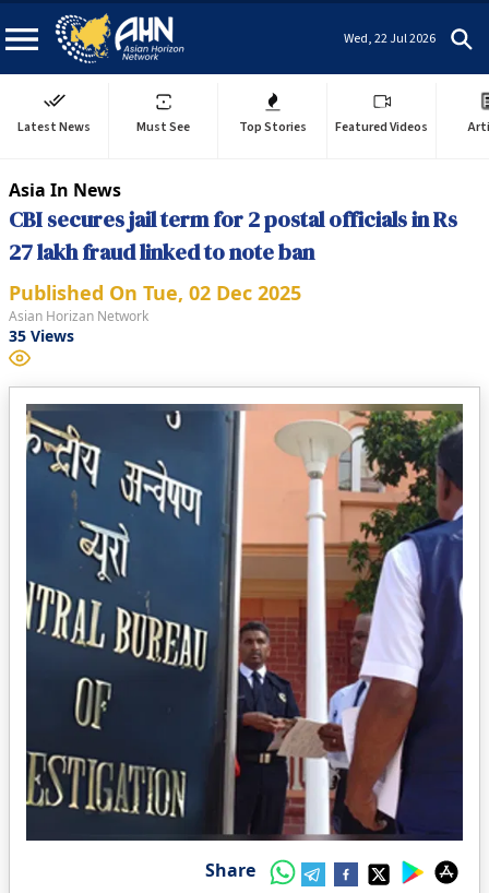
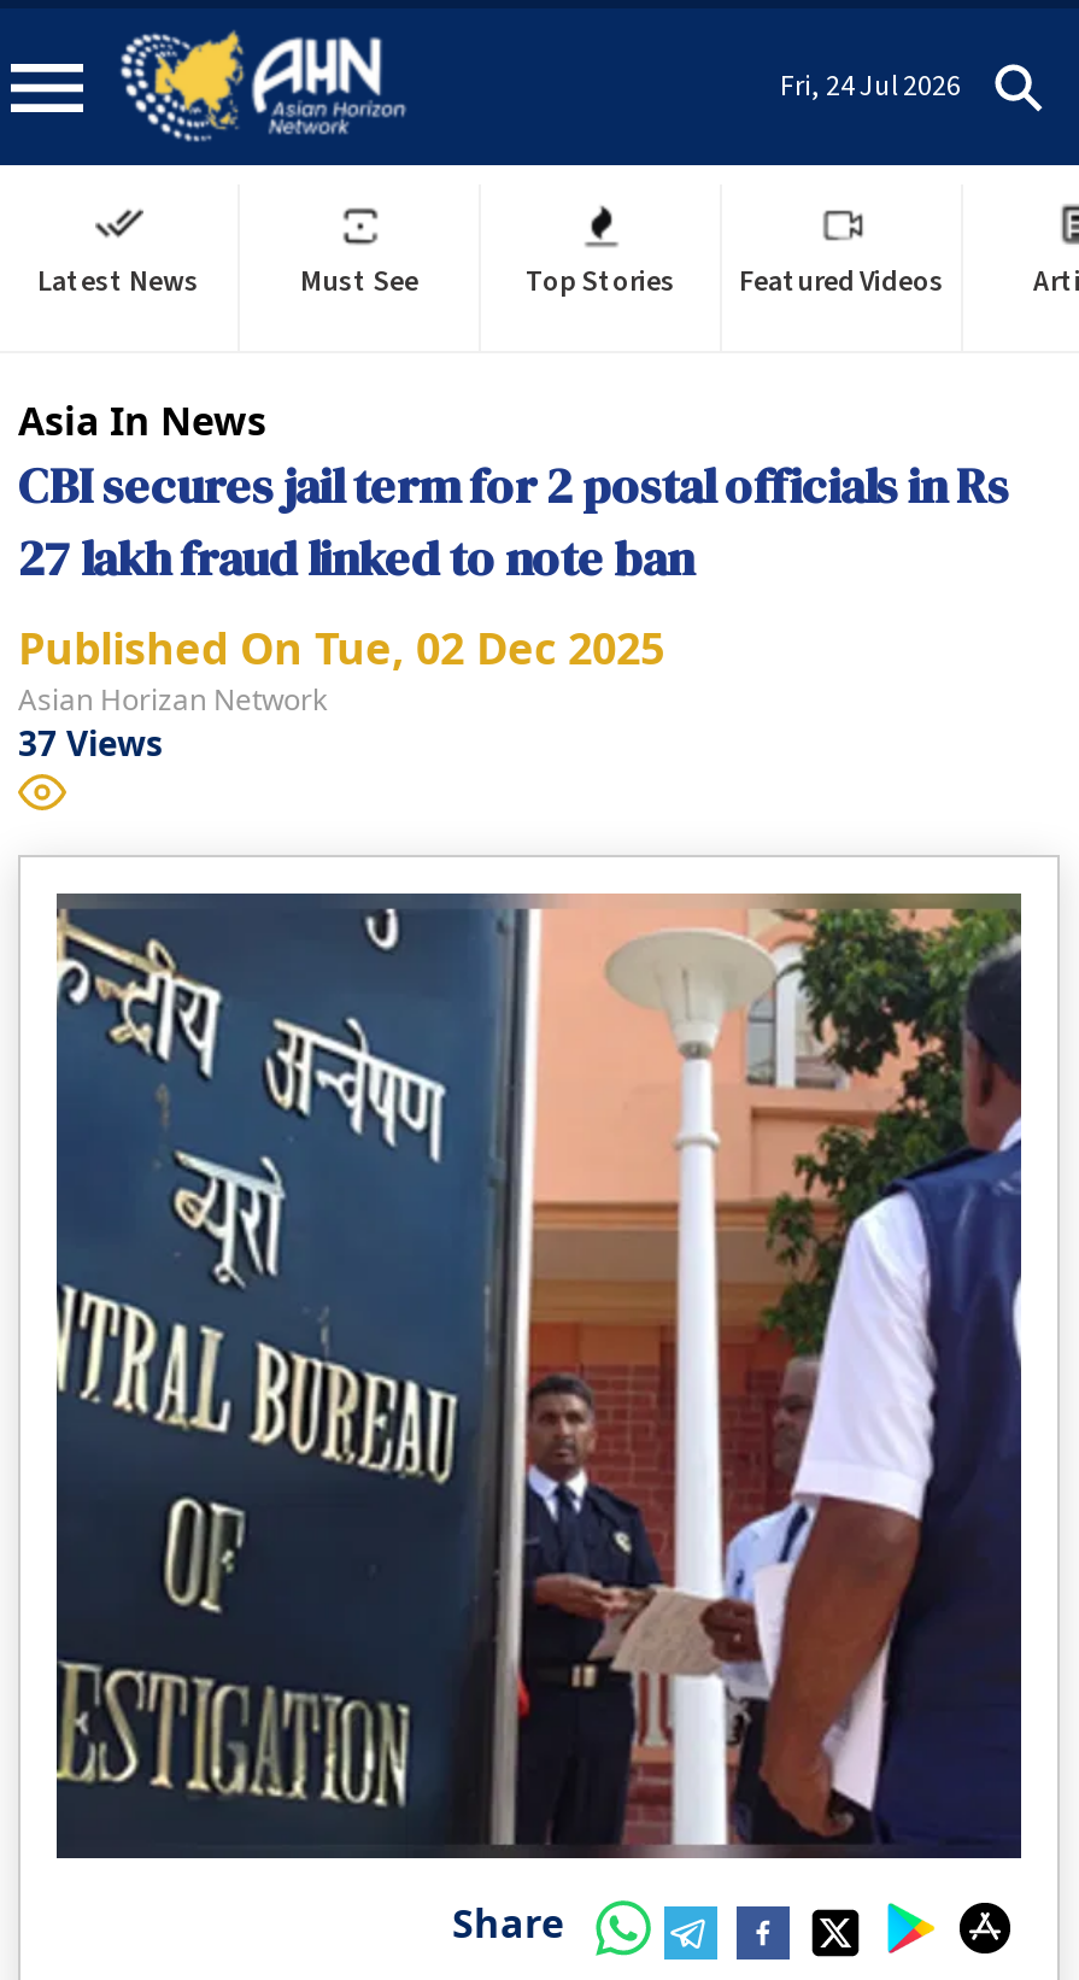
[344,29,436,47] Wed, 22 Jul 2026 -> [780,65,961,106] Fri, 24 Jul 2026
[9,325,74,346] 35 Views -> [18,720,163,766] 37 Views

